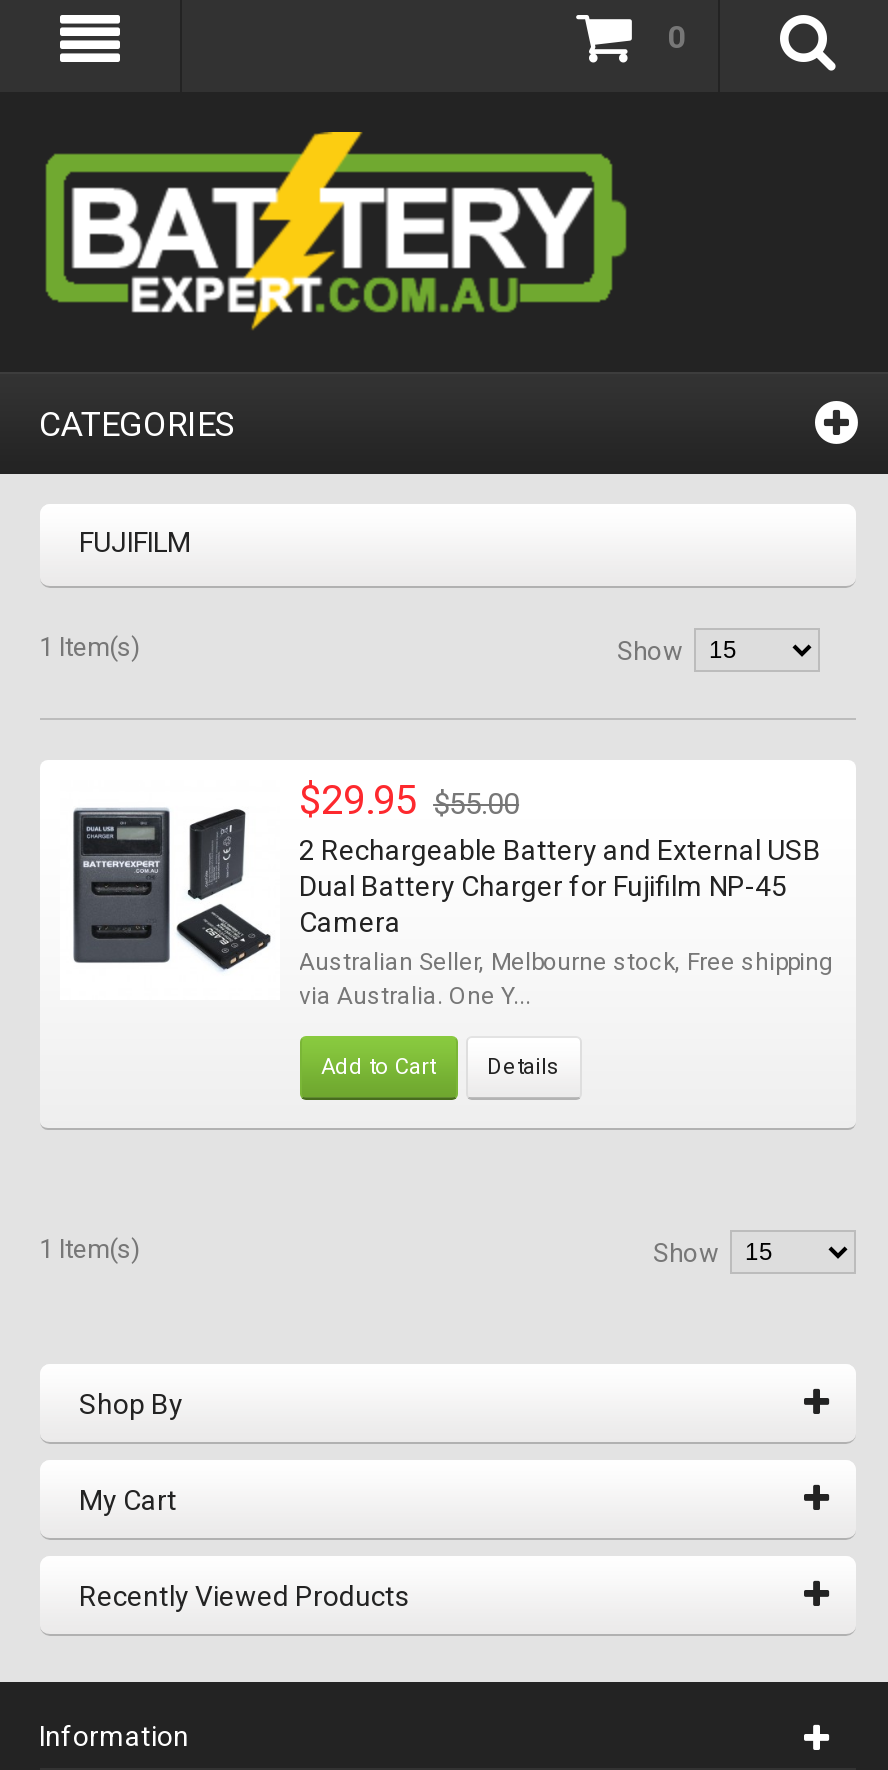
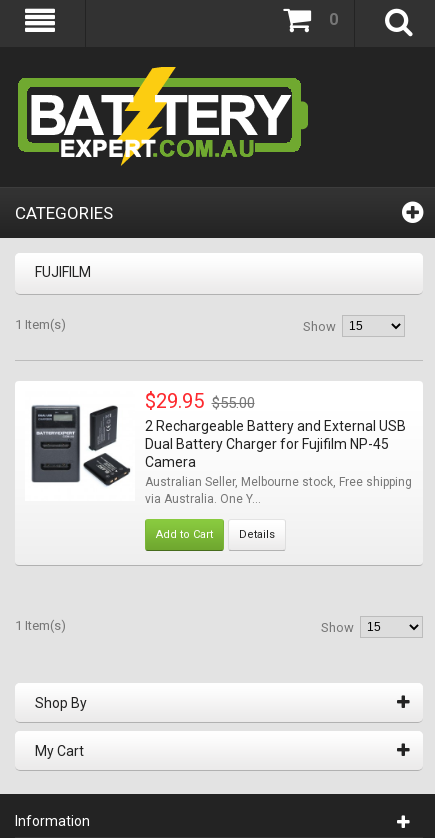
[79,1580,409,1612] Recently Viewed Products -> none

